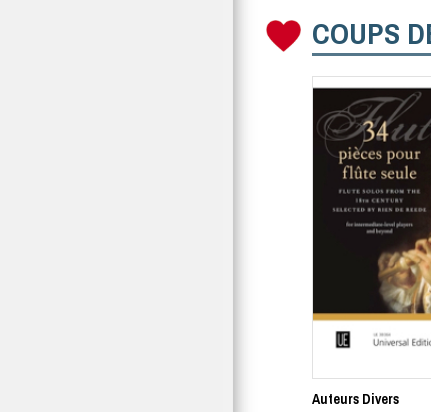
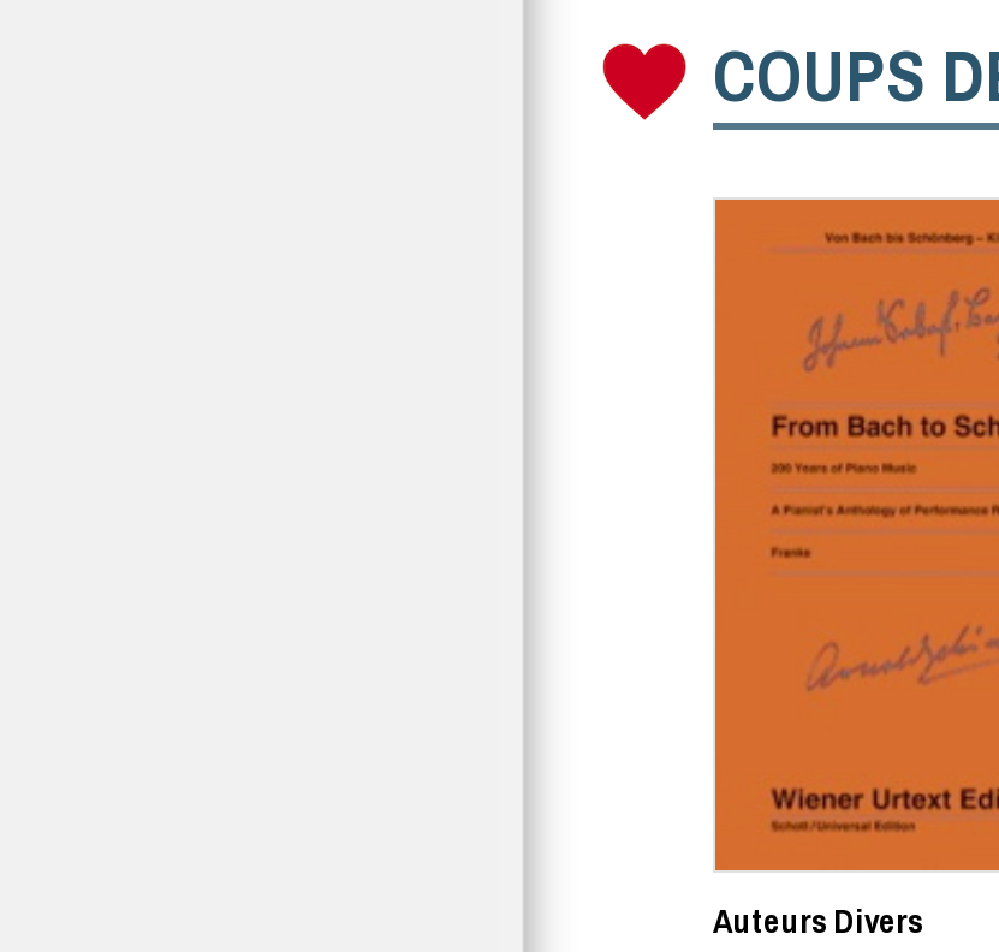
[312,87,428,364] [image] -> [713,197,992,873] [image]

